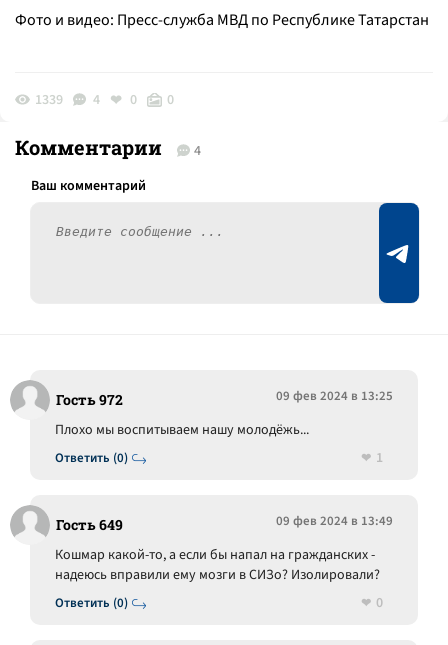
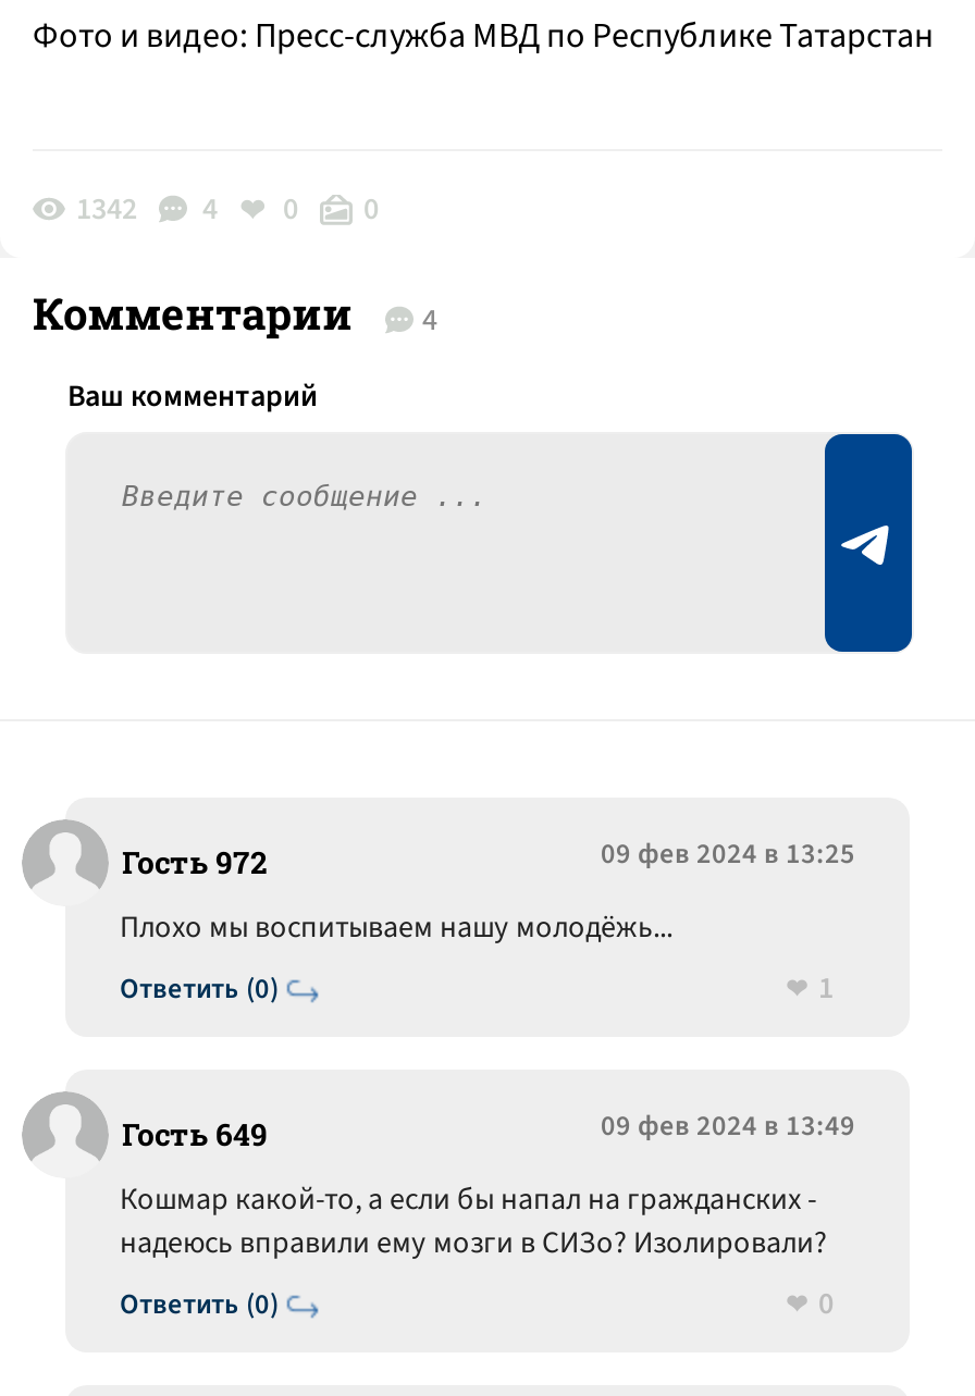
[35,90,174,110] 1339 4 0 0 -> [76,188,379,232] 1342 4 0 0

